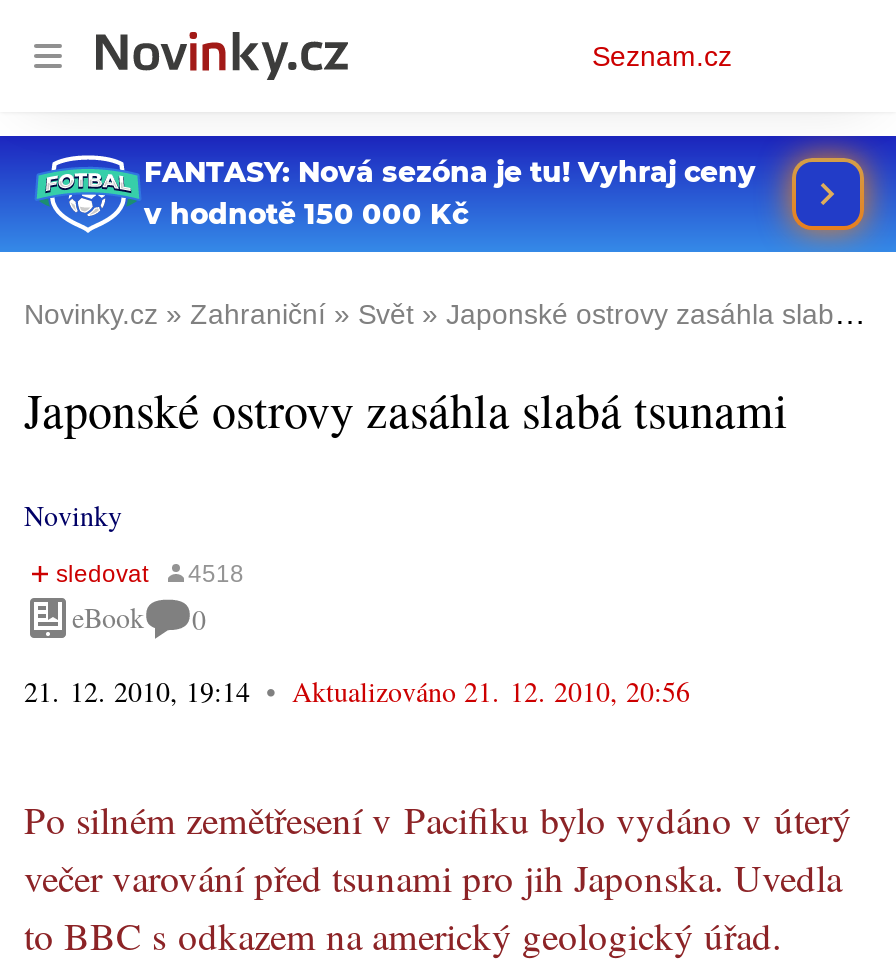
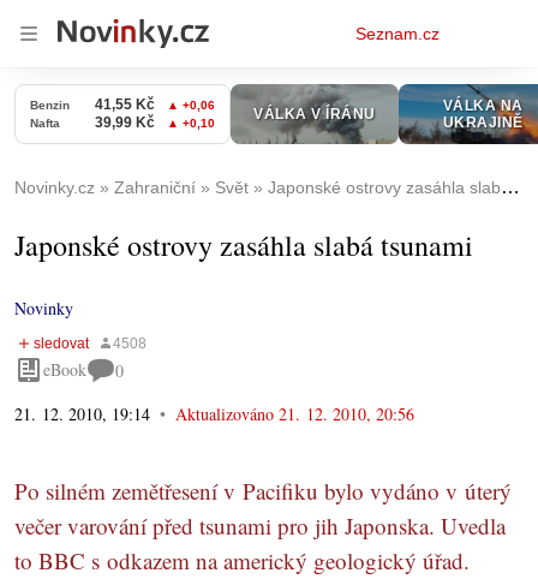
[6,134,890,254] [image] -> [4,82,534,150] [image]

